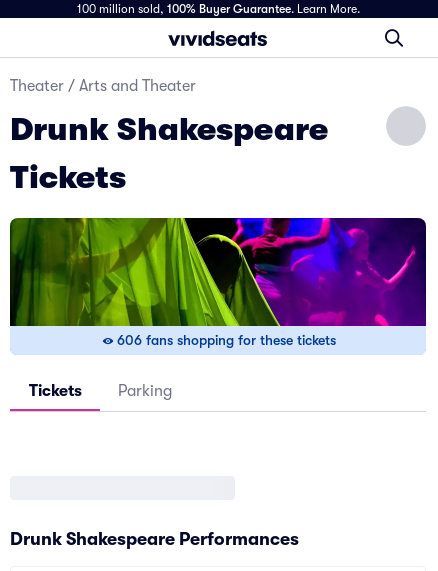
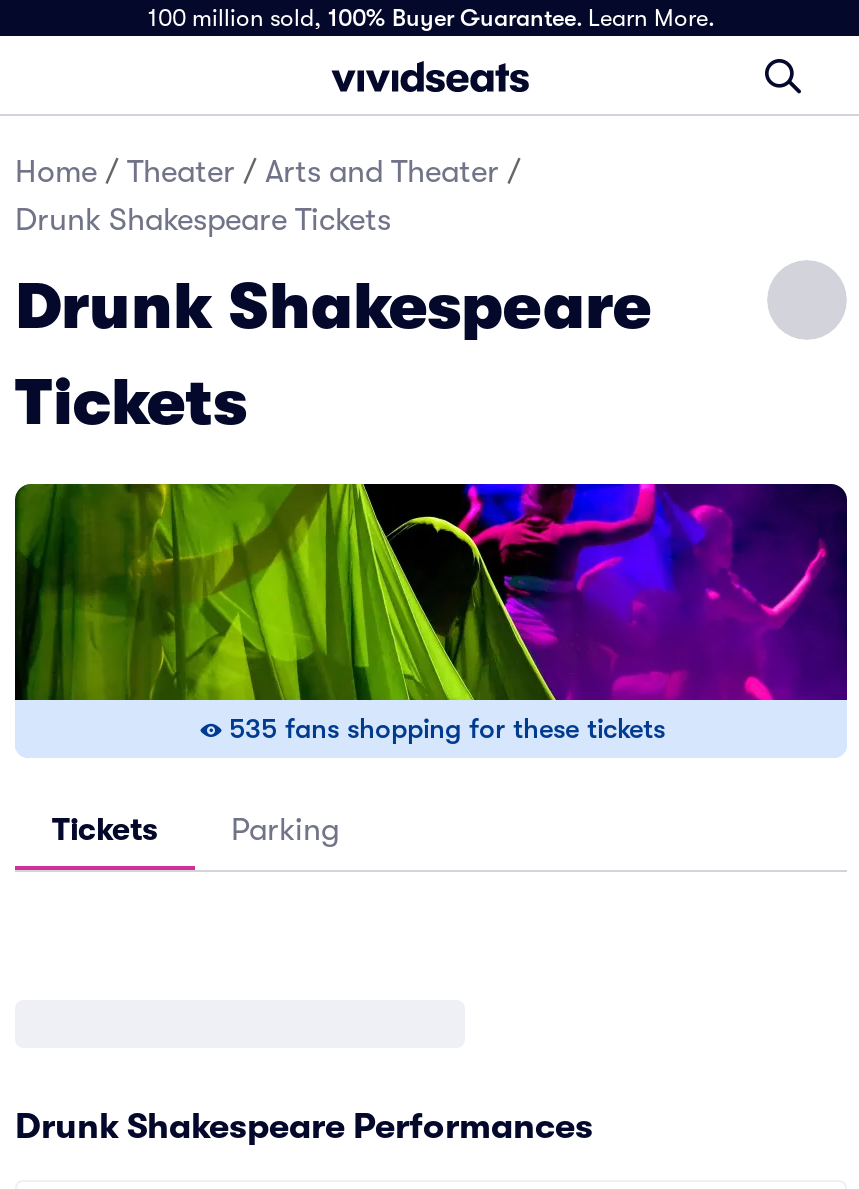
[10,77,196,95] Theater / Arts and Theater -> [15,154,521,238] Home / Theater / Arts and Theater / | Drunk Shakespeare Tickets
[116,332,335,348] 606 fans shopping for these tickets -> [229,712,665,744] 535 fans shopping for these tickets

